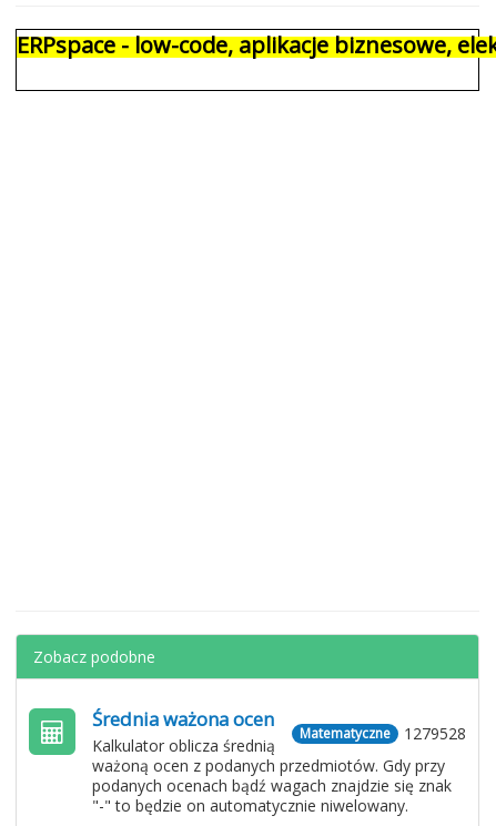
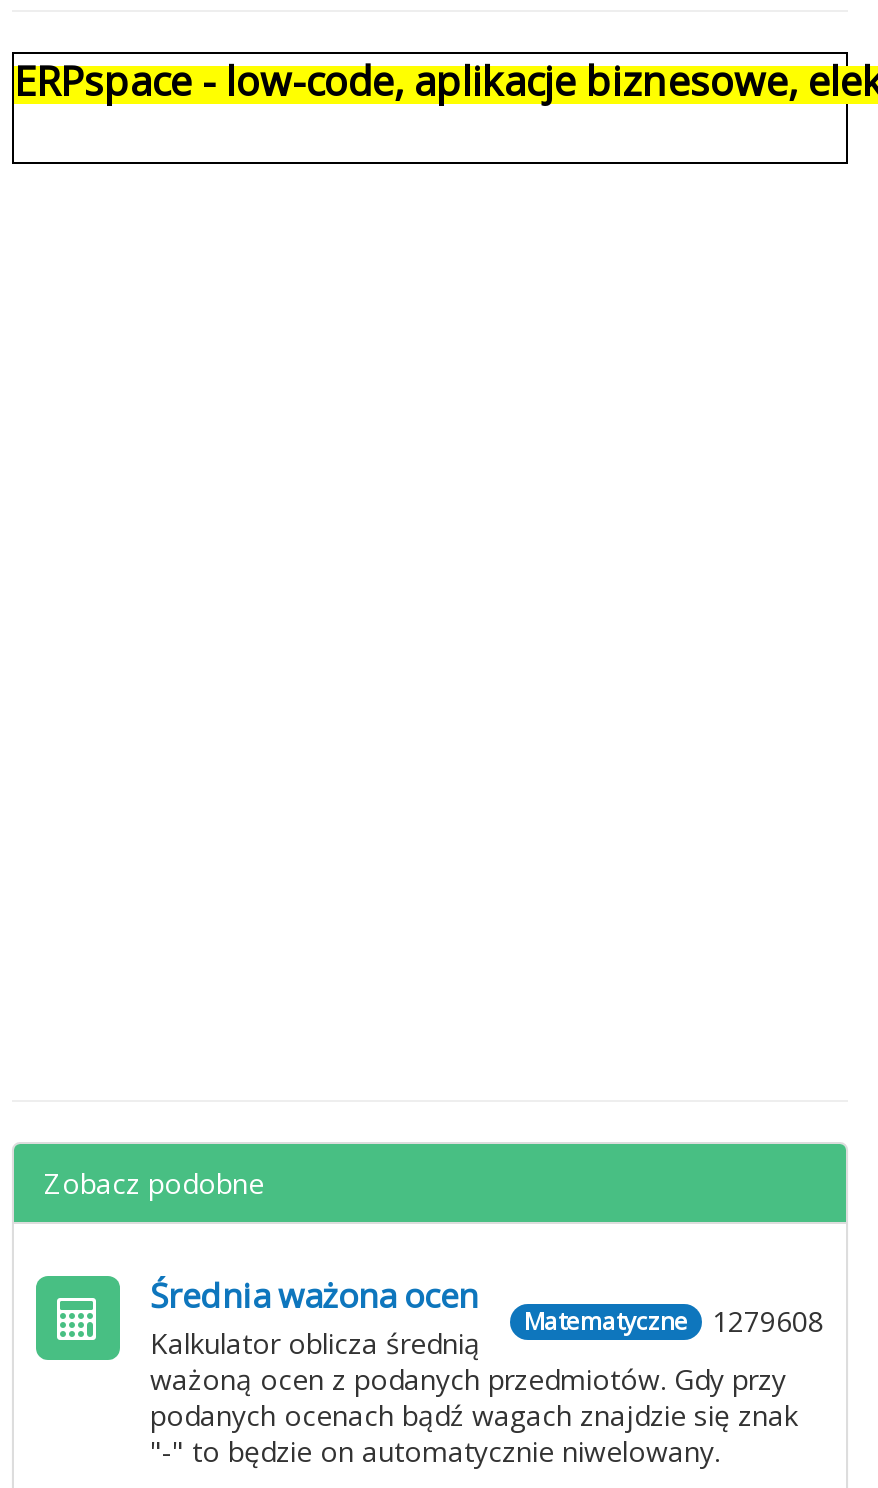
[300,723,466,744] Matematyczne 1279528 -> [524,1302,824,1340] Matematyczne 1279608

